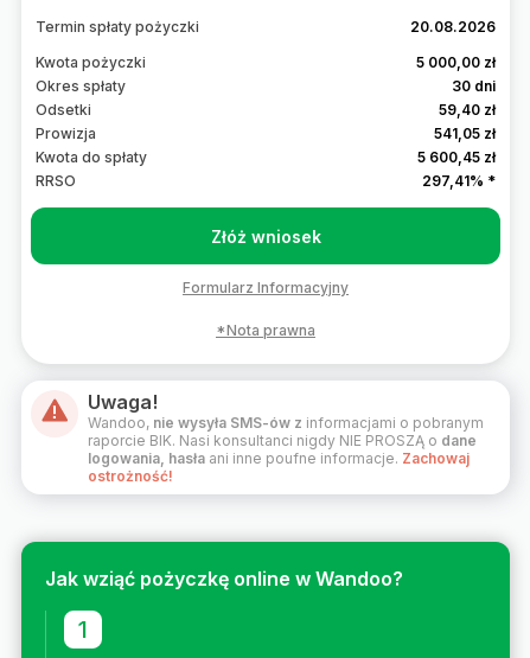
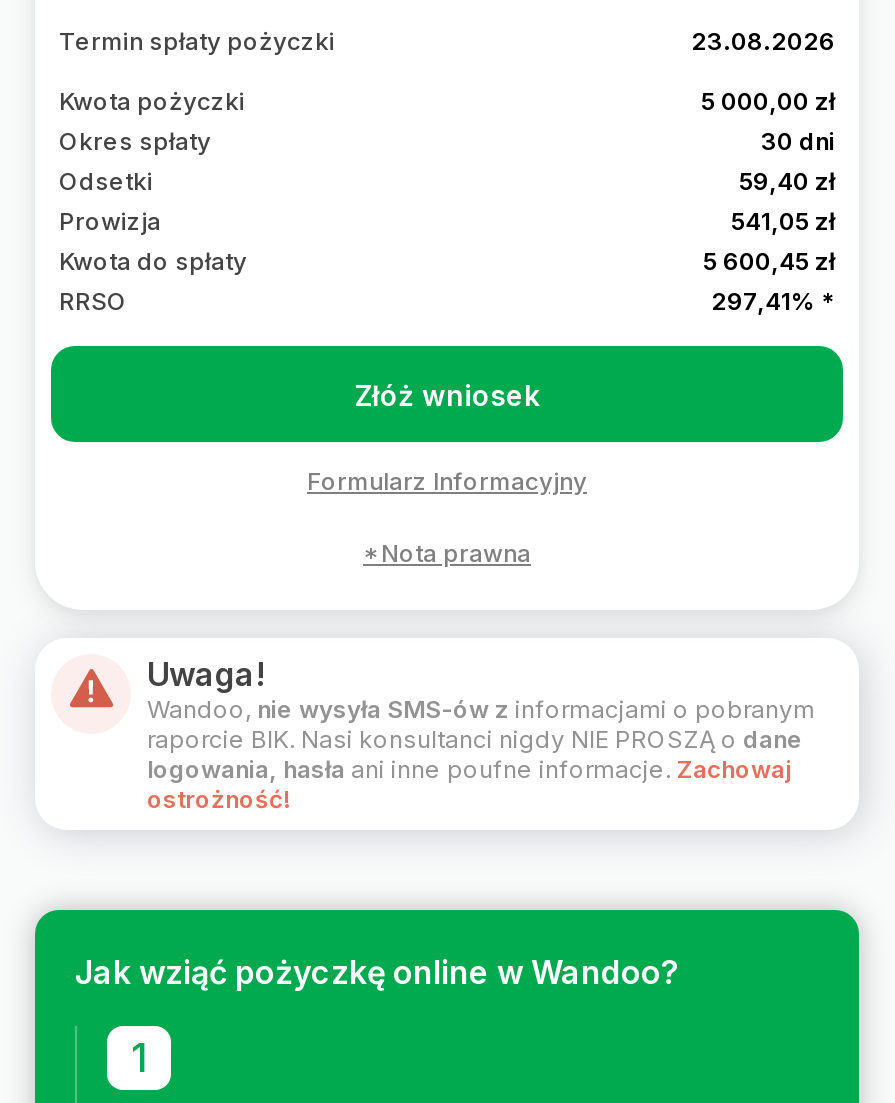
[410,18,496,36] 20.08.2026 -> [691,26,835,56] 23.08.2026

